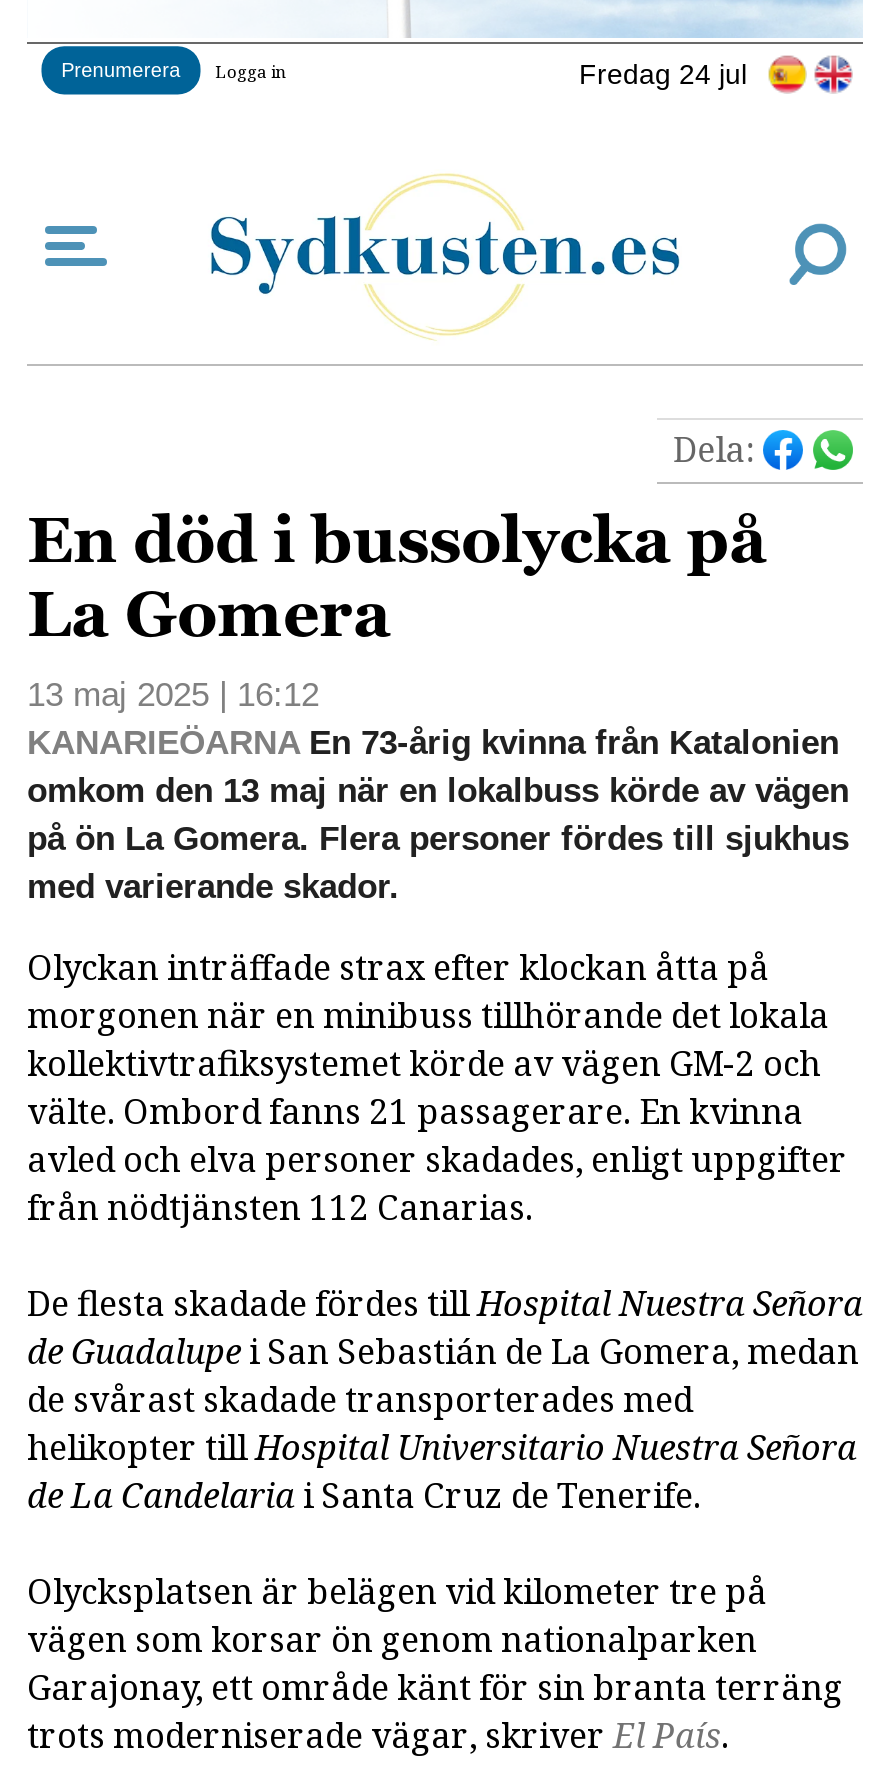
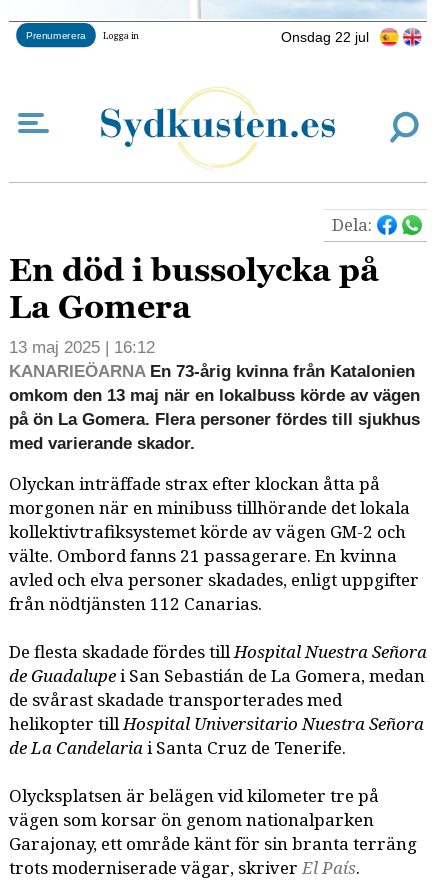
[579,57,747,89] Fredag 24 jul -> [281,28,369,44] Onsdag 22 jul

